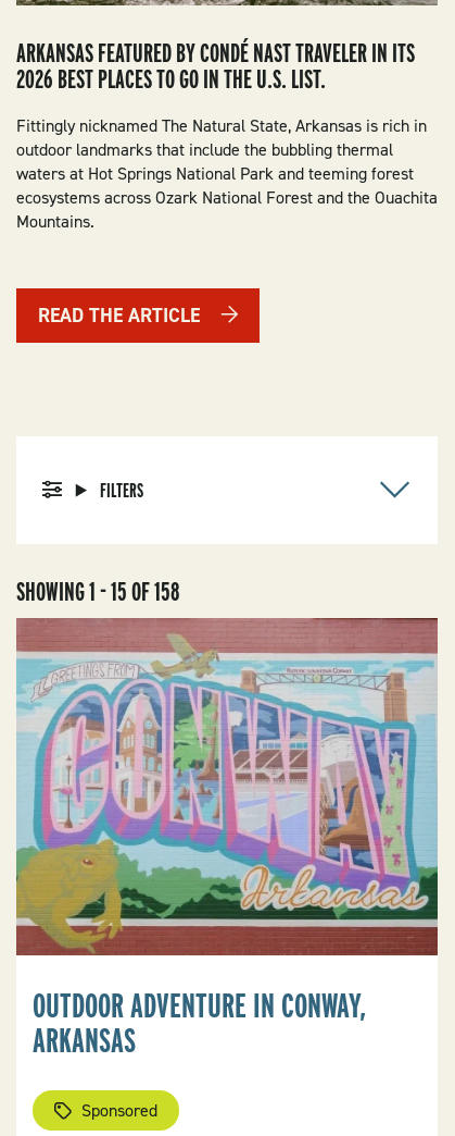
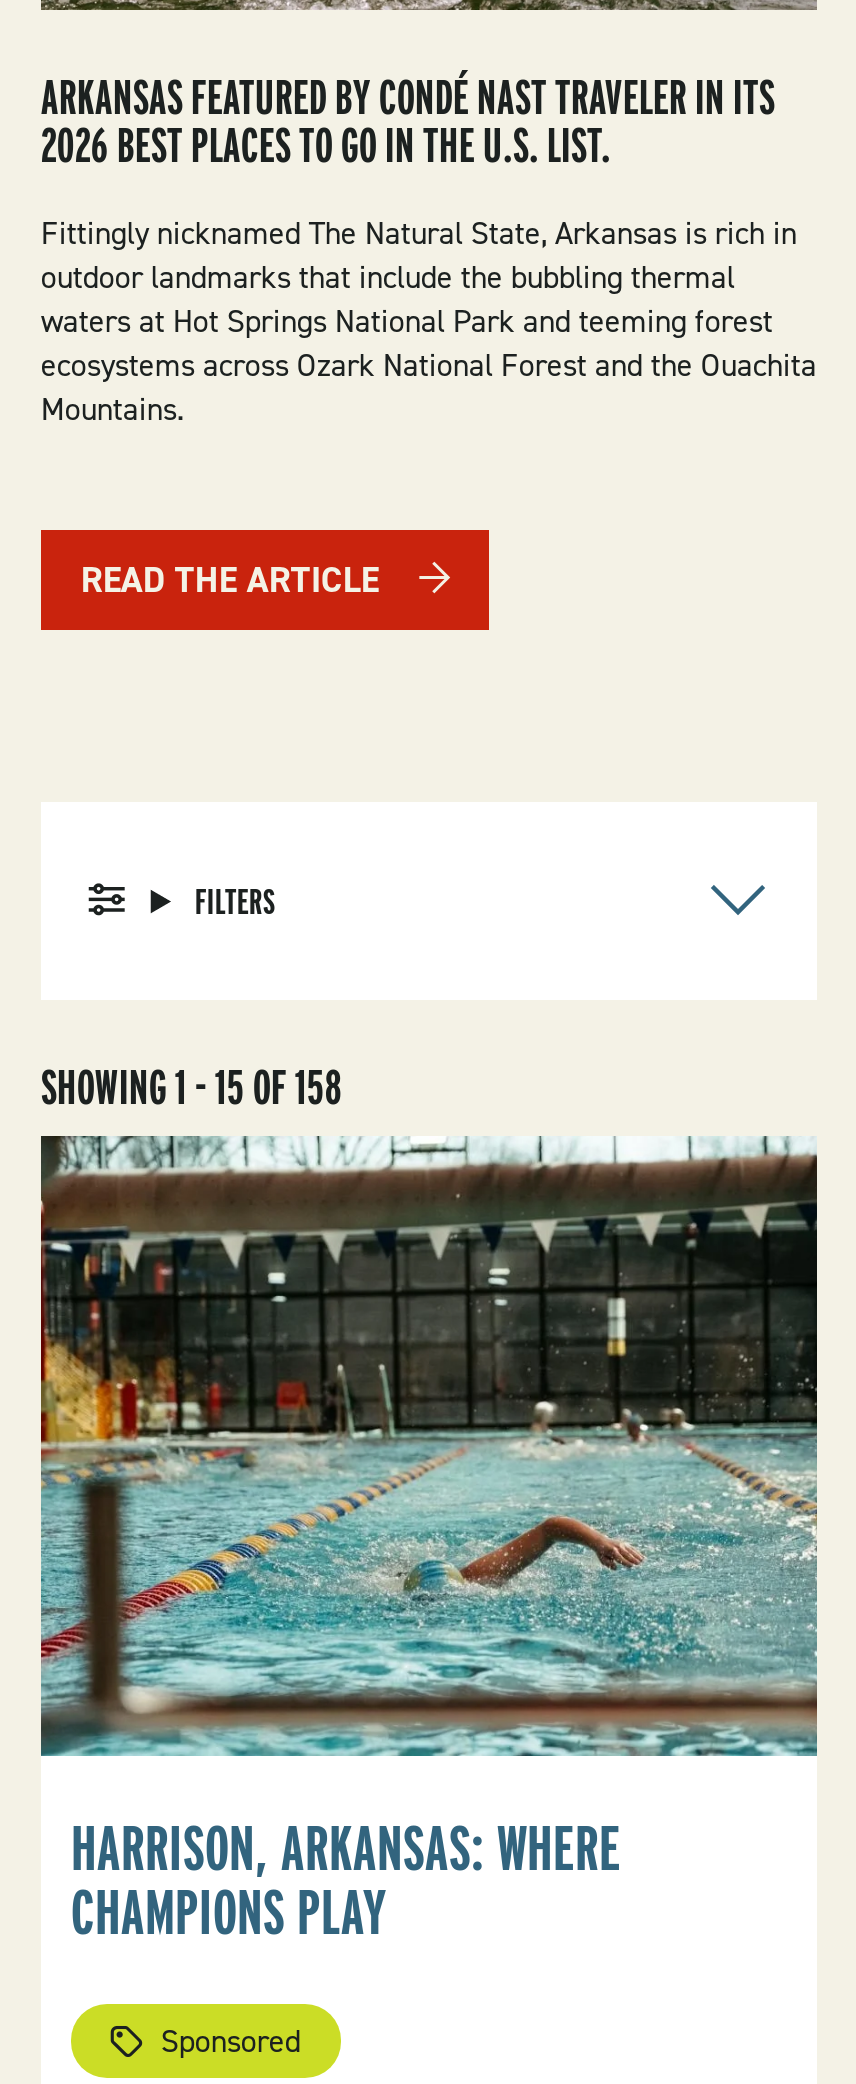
[15,617,439,1061] [image] | OUTDOOR ADVENTURE IN CONWAY, | ARKANSAS -> [39,1134,819,1950] [image] | HARRISON, ARKANSAS: WHERE | CHAMPIONS PLAY

